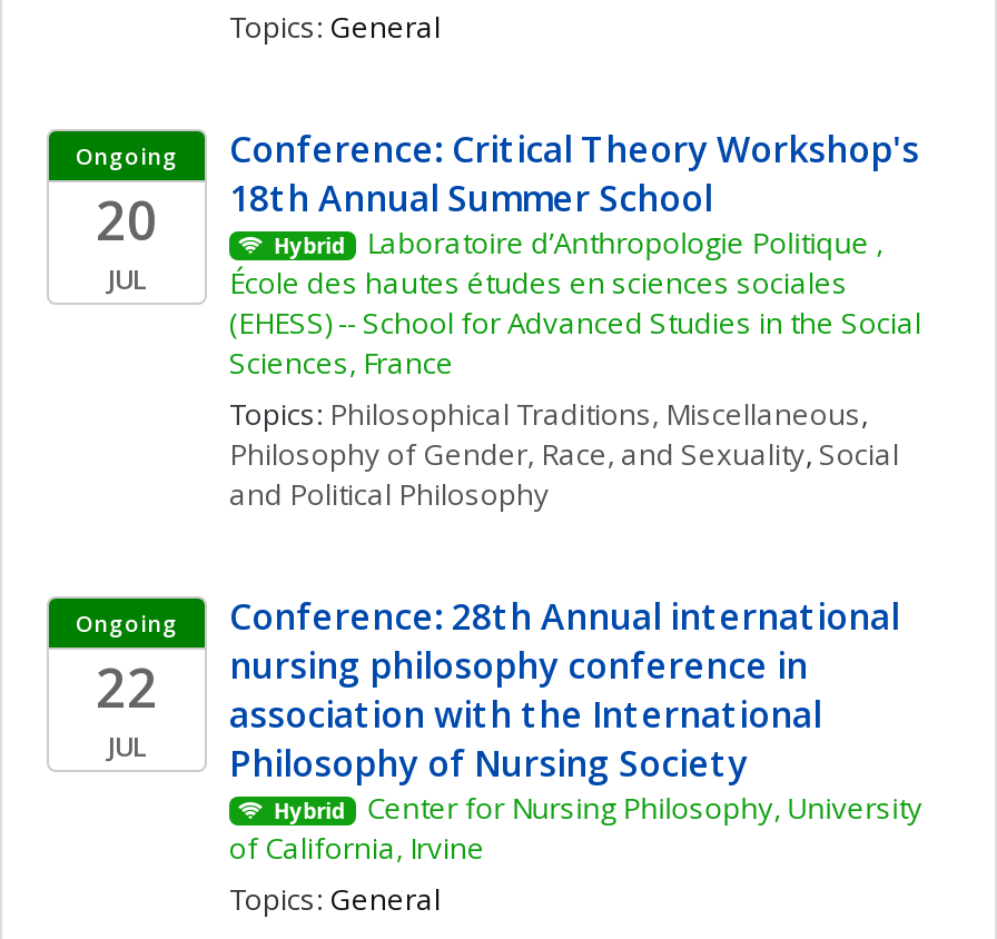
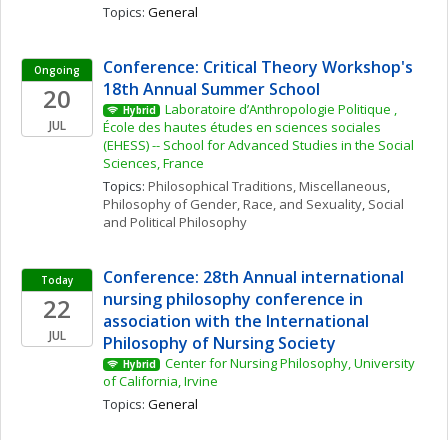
[76,607,178,639] Ongoing -> [41,273,73,287] Today

